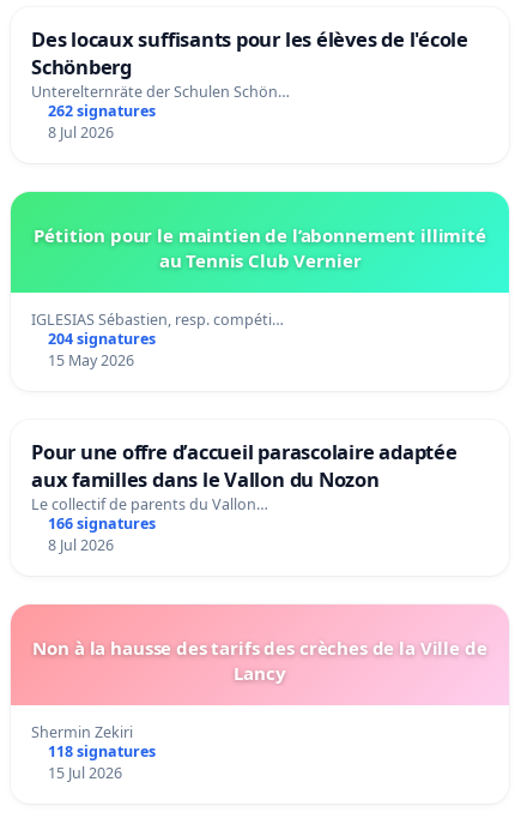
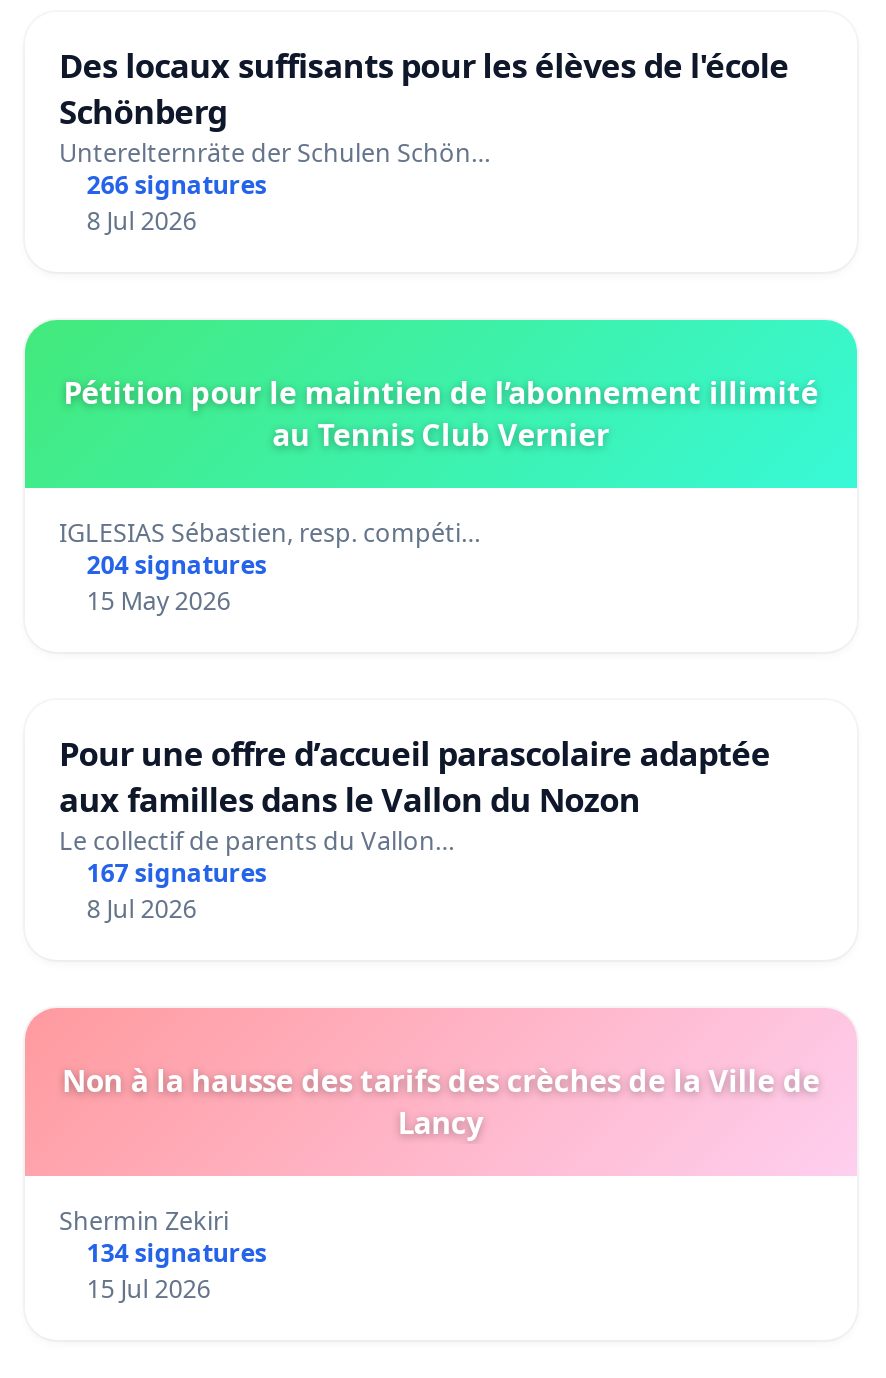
[48,101,155,121] 262 signatures -> [87,168,267,202] 266 signatures
[48,513,155,534] 166 signatures -> [87,856,267,890] 167 signatures
[48,741,155,762] 118 signatures -> [87,1236,267,1270] 134 signatures

